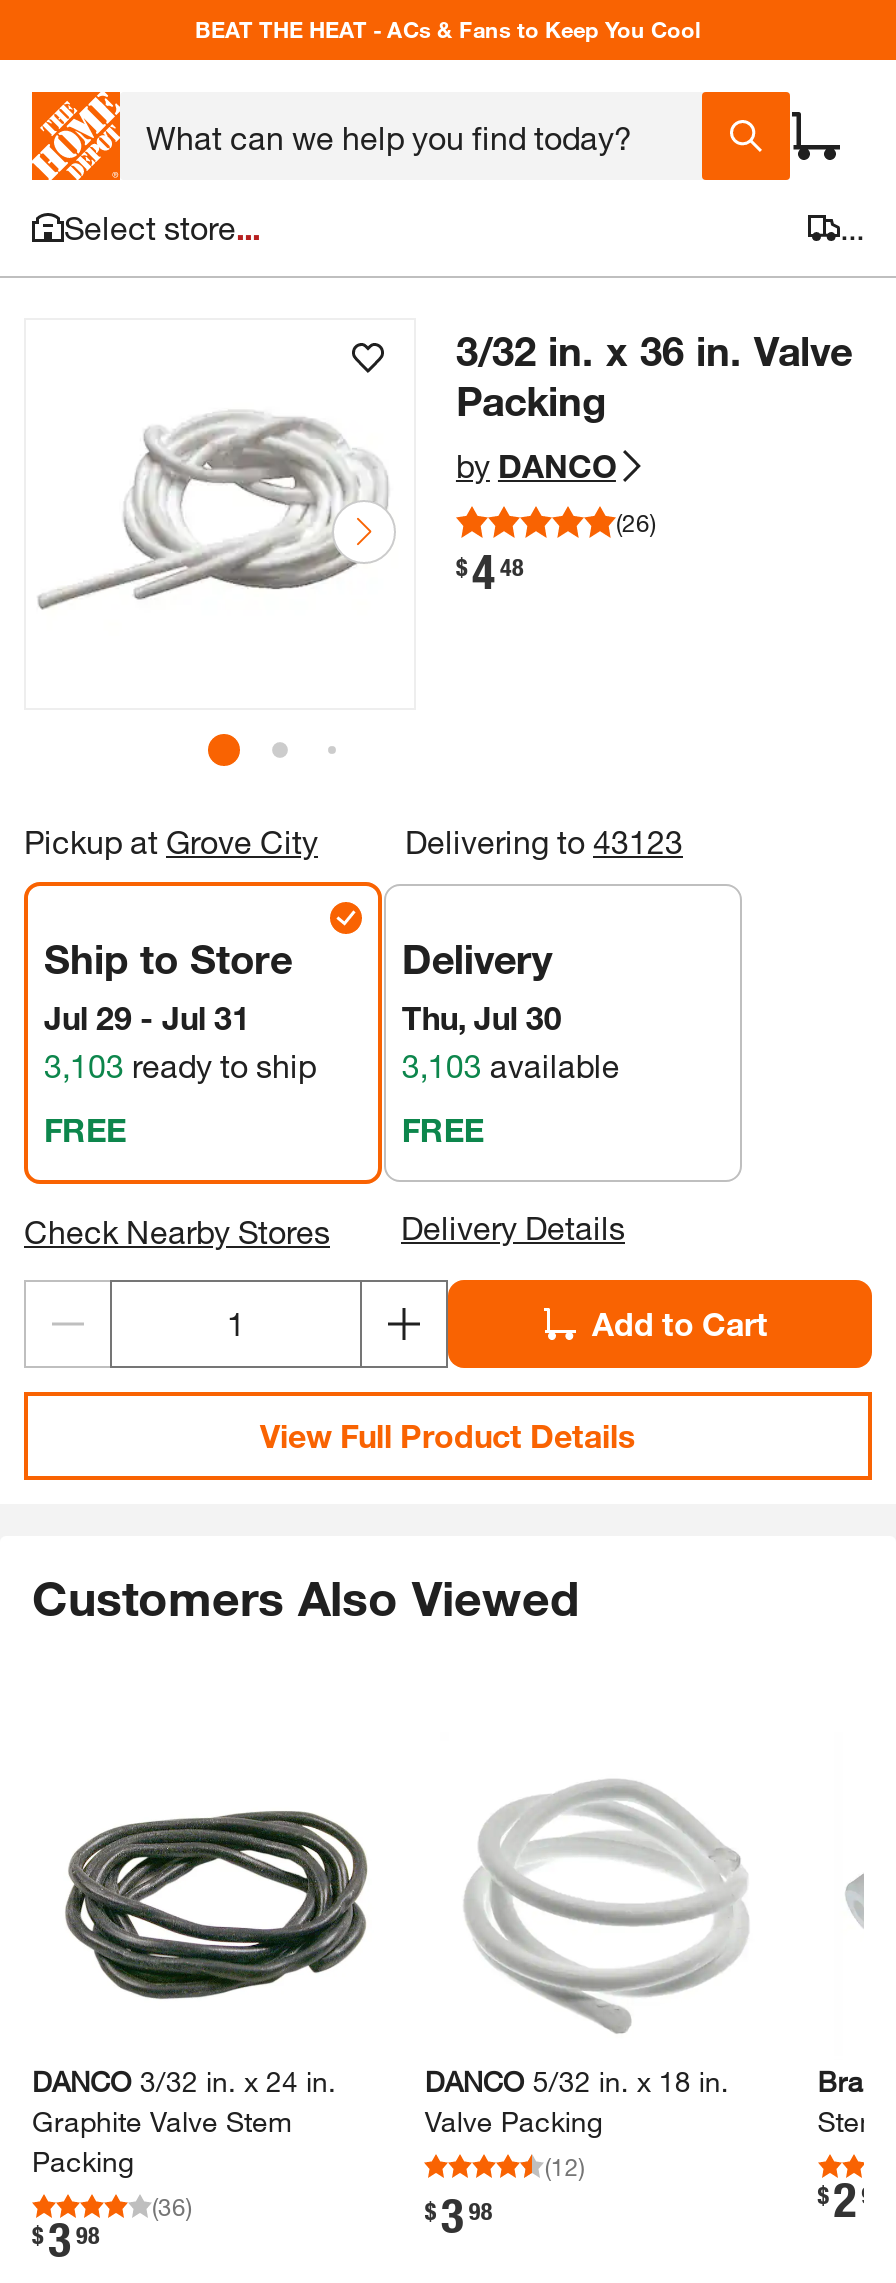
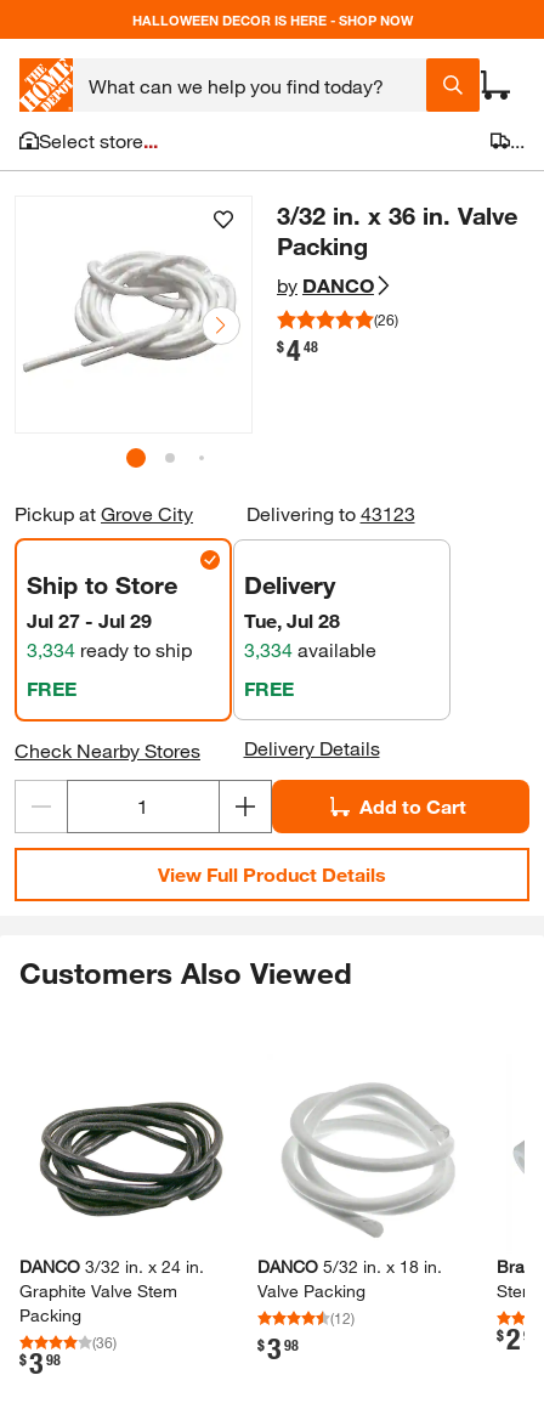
[195,14,701,42] BEAT THE HEAT - ACs & Fans to Keep You Cool -> [132,11,412,28] HALLOWEEN DECOR IS HERE - SHOP NOW
[44,998,250,1036] Jul 29 - Jul 31 -> [27,609,152,632] Jul 27 - Jul 29
[402,998,562,1036] Thu, Jul 30 -> [244,609,340,632] Tue, Jul 28
[44,1046,316,1084] 3,103 ready to ship -> [27,638,192,661] 3,334 ready to ship
[402,1046,620,1084] 3,103 available -> [244,638,376,661] 3,334 available

